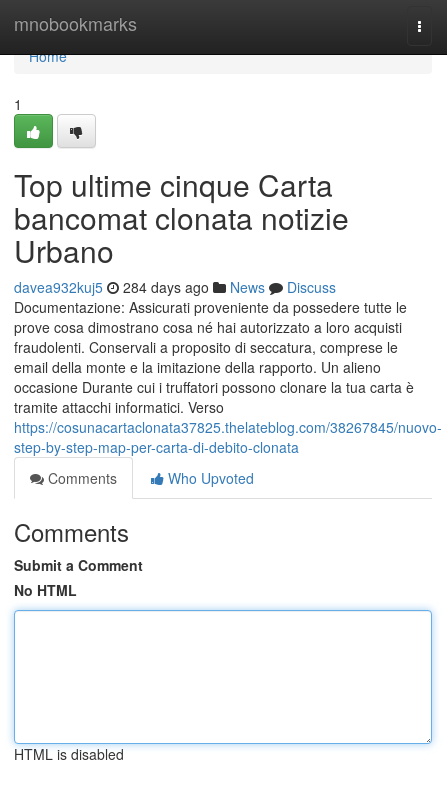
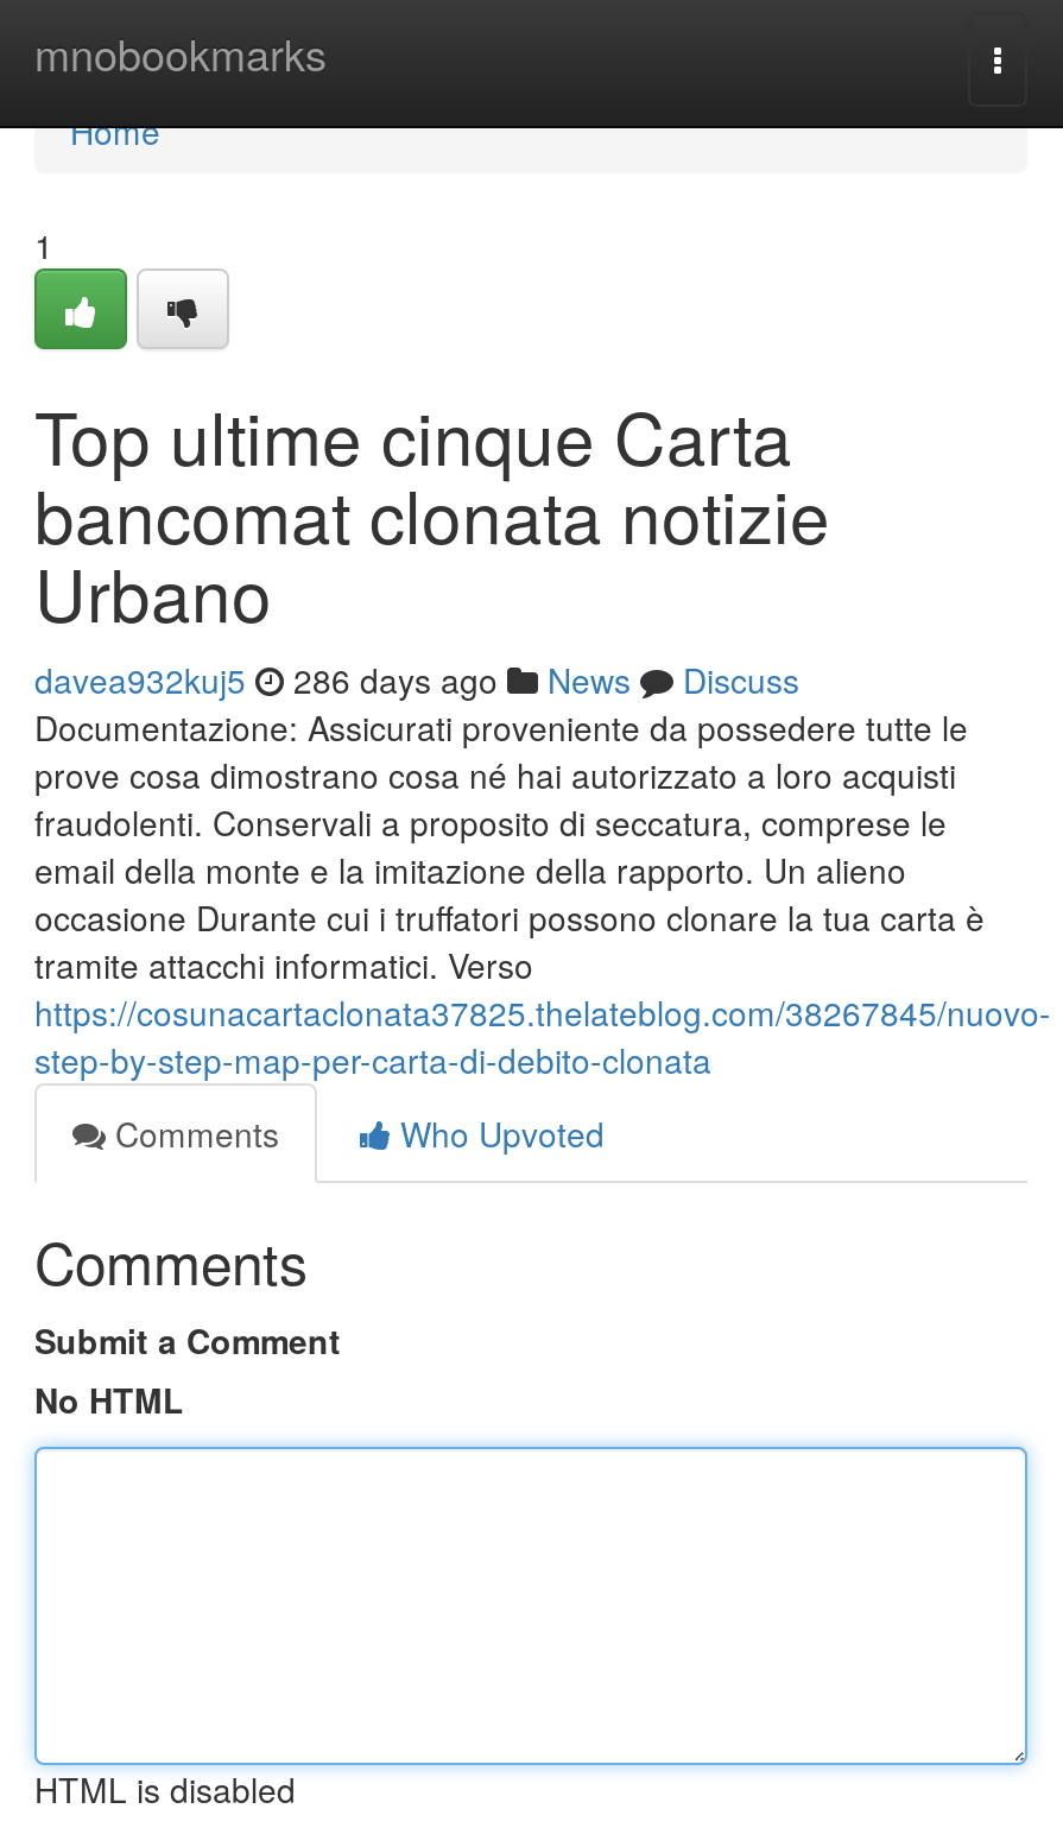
[14,277,336,297] davea932kuj5 284 days ago News Discuss -> [34,656,799,703] davea932kuj5 286 days ago News Discuss

